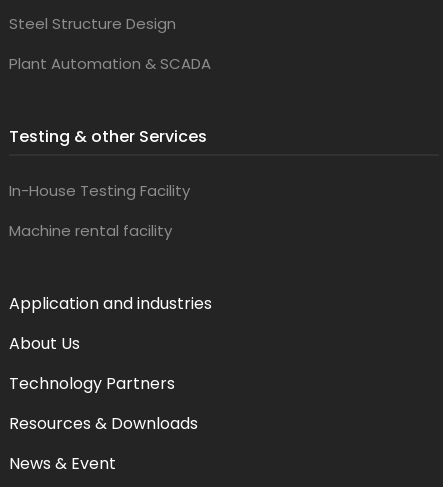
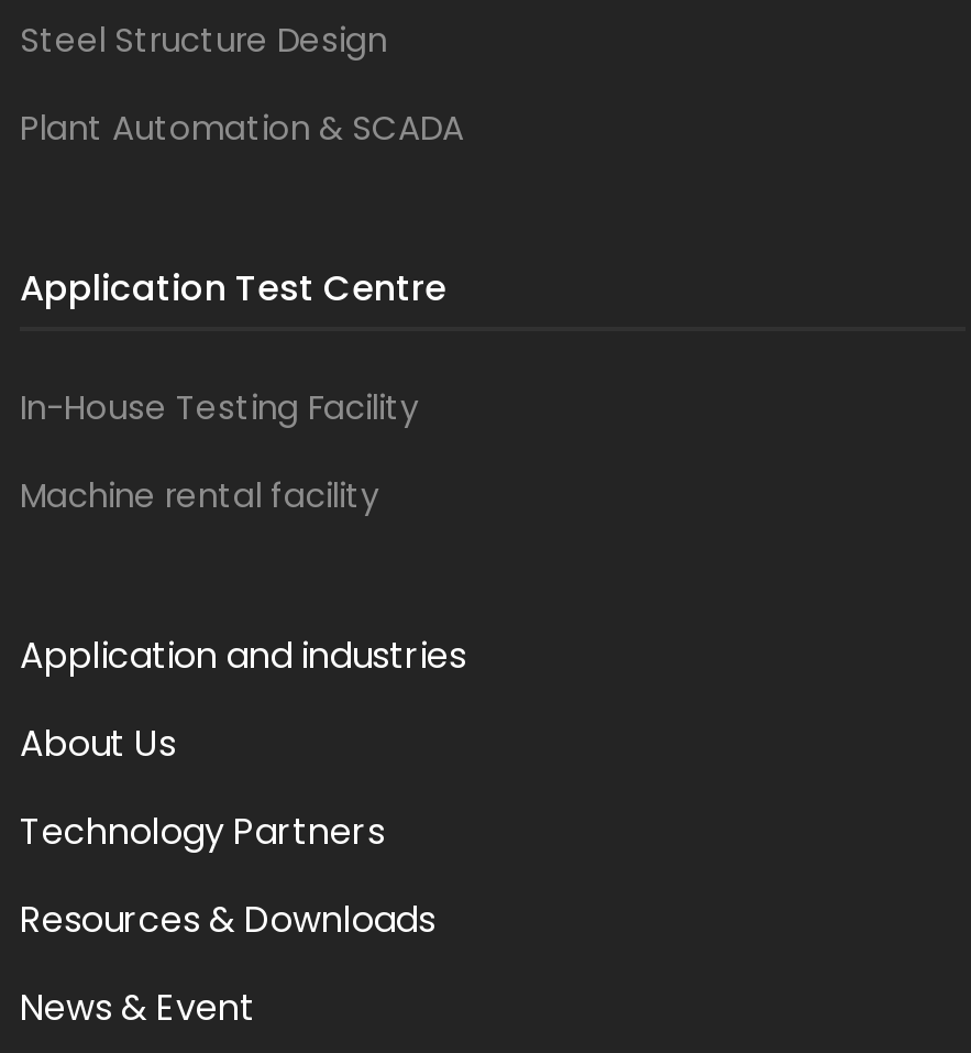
[9,125,207,148] Testing & other Services -> [20,263,446,314] Application Test Centre

